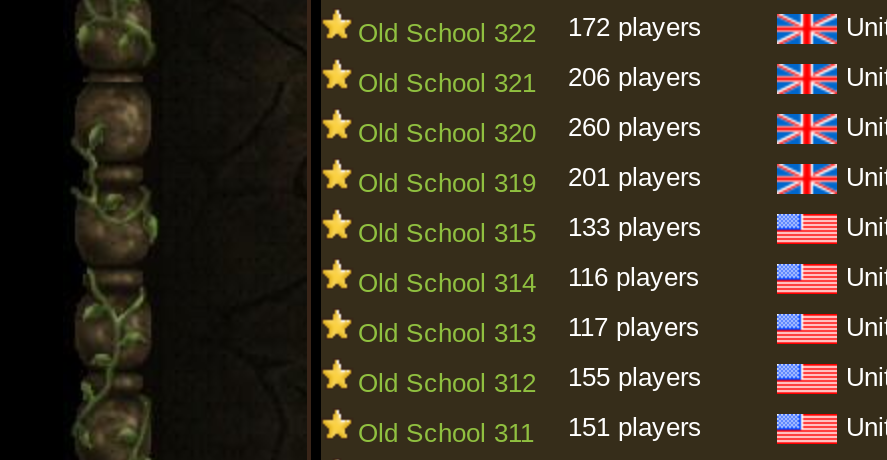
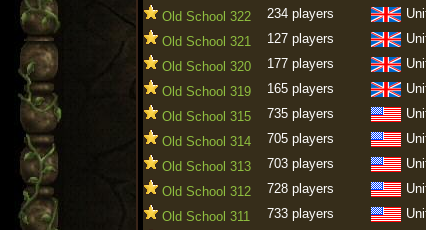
[358,12,702,48] Old School 322 172 players -> [161,6,333,24] Old School 322 234 players
[358,62,702,98] Old School 321 206 players -> [161,31,333,49] Old School 321 127 players
[358,112,702,148] Old School 320 260 players -> [161,56,333,74] Old School 320 177 players
[358,162,702,198] Old School 319 201 players -> [161,81,333,99] Old School 319 165 players
[358,212,702,248] Old School 315 133 players -> [161,106,333,124] Old School 315 735 players
[358,262,700,298] Old School 314 116 players -> [161,131,333,149] Old School 314 705 players
[358,312,700,348] Old School 313 117 players -> [161,156,333,174] Old School 313 703 players
[358,362,702,398] Old School 312 155 players -> [161,181,333,199] Old School 312 728 players
[358,412,702,448] Old School 311 151 players -> [161,206,333,224] Old School 311 733 players

